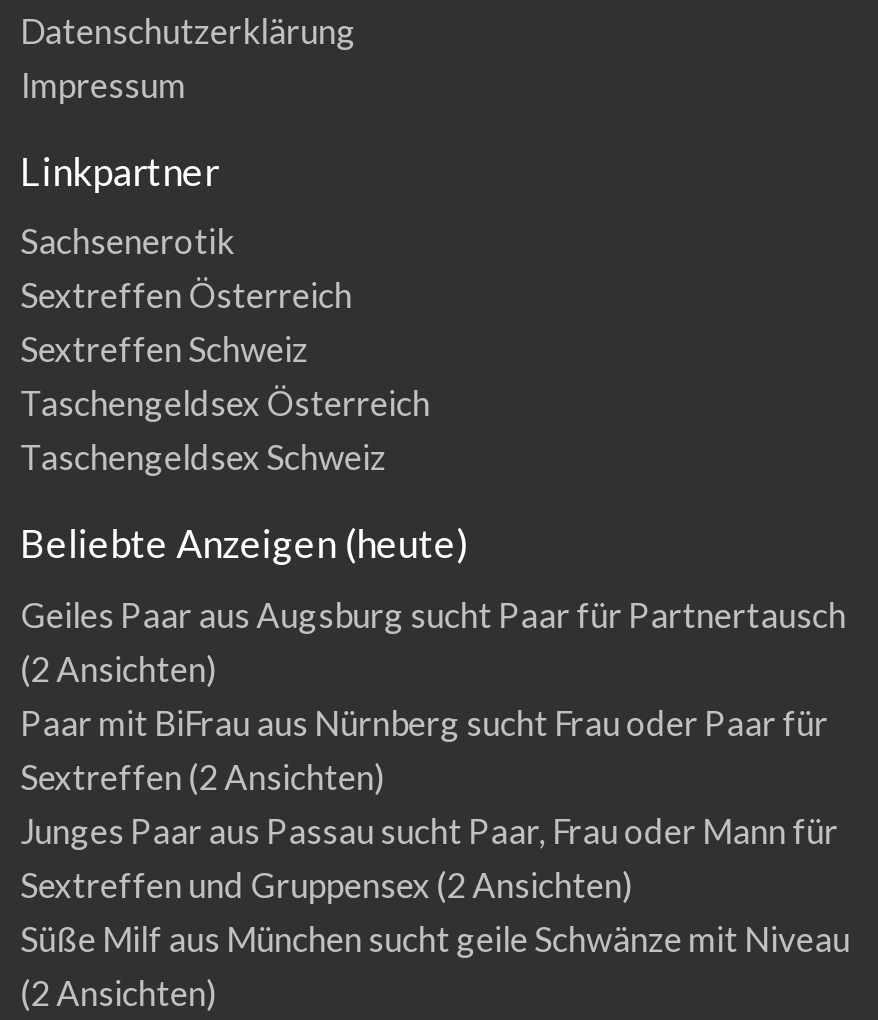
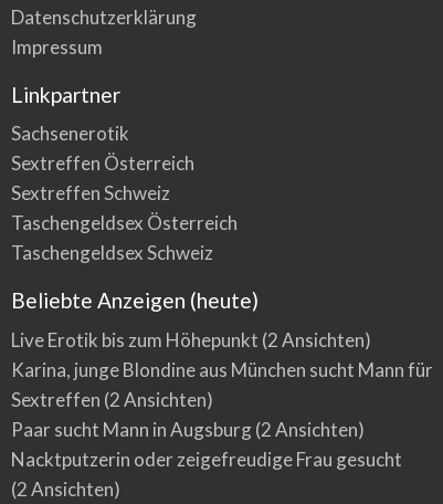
[20,594,846,744] Geiles Paar aus Augsburg sucht Paar für Partnertausch | (2 Ansichten) | Paar mit BiFrau aus Nürnberg sucht Frau oder Paar für -> [11,328,433,381] Live Erotik bis zum Höhepunkt (2 Ansichten) | Karina, junge Blondine aus München sucht Mann für
[20,810,850,960] Junges Paar aus Passau sucht Paar, Frau oder Mann für | Sextreffen und Gruppensex (2 Ansichten) | Süße Milf aus München sucht geile Schwänze mit Niveau -> [11,418,402,471] Paar sucht Mann in Augsburg (2 Ansichten) | Nacktputzerin oder zeigefreudige Frau gesucht

